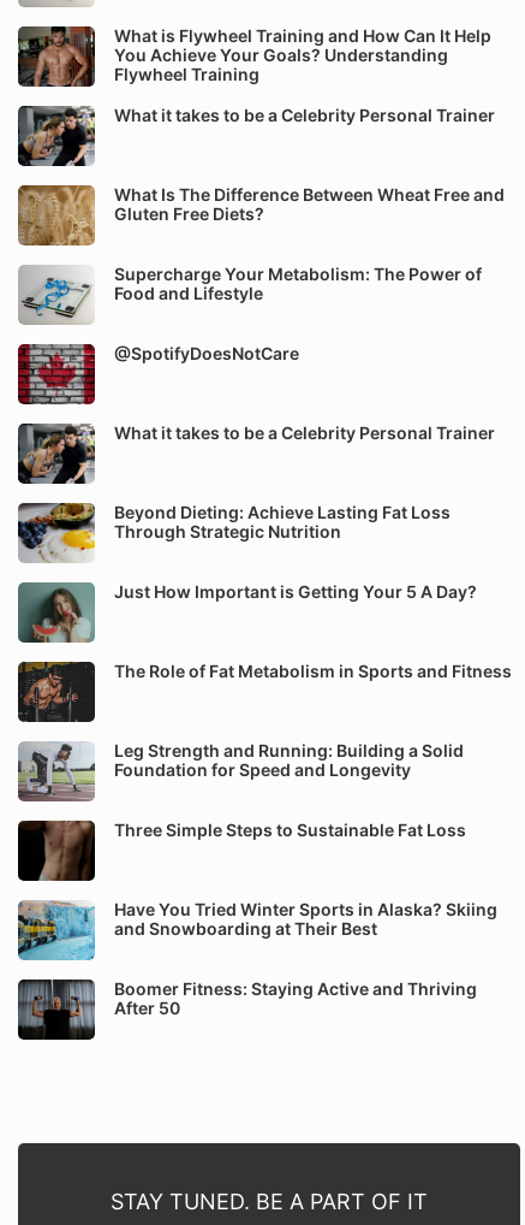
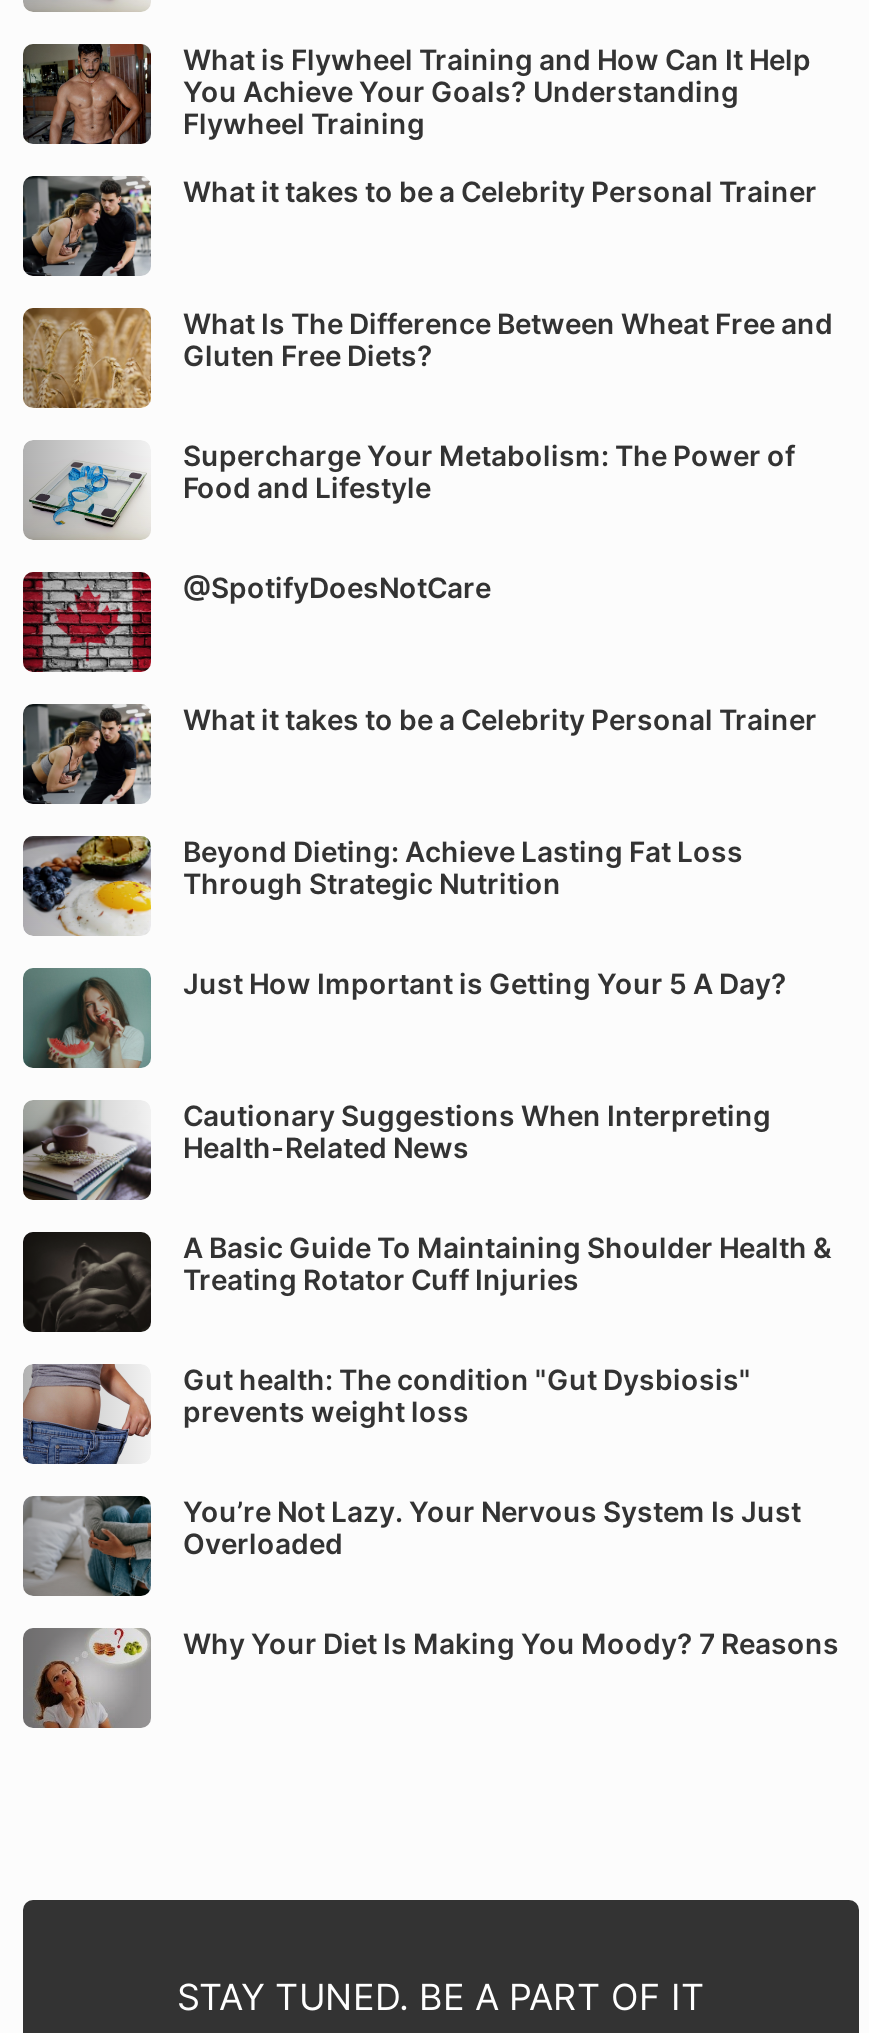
[18,661,512,722] [image] | The Role of Fat Metabolism in Sports and Fitness -> [21,1098,771,1202] [image] | Cautionary Suggestions When Interpreting | Health-Related News
[17,740,464,803] [image] | Leg Strength and Running: Building a Solid | Foundation for Speed and Longevity -> [21,1230,831,1334] [image] | A Basic Guide To Maintaining Shoulder Health & | Treating Rotator Cuff Injuries
[17,819,466,882] [image] | Three Simple Steps to Sustainable Fat Loss -> [21,1362,751,1466] [image] | Gut health: The condition "Gut Dysbiosis" | prevents weight loss
[17,899,497,961] [image] | Have You Tried Winter Sports in Alaska? Skiing | and Snowboarding at Their Best -> [23,1494,801,1598] [image] | You’re Not Lazy. Your Nervous System Is Just | Overloaded
[18,978,477,1041] [image] | Boomer Fitness: Staying Active and Thriving | After 50 -> [21,1626,839,1730] [image] | Why Your Diet Is Making You Moody? 7 Reasons

